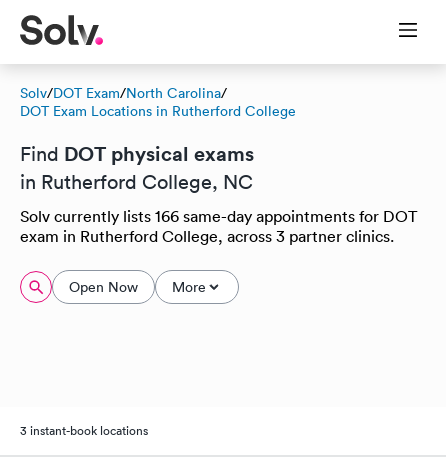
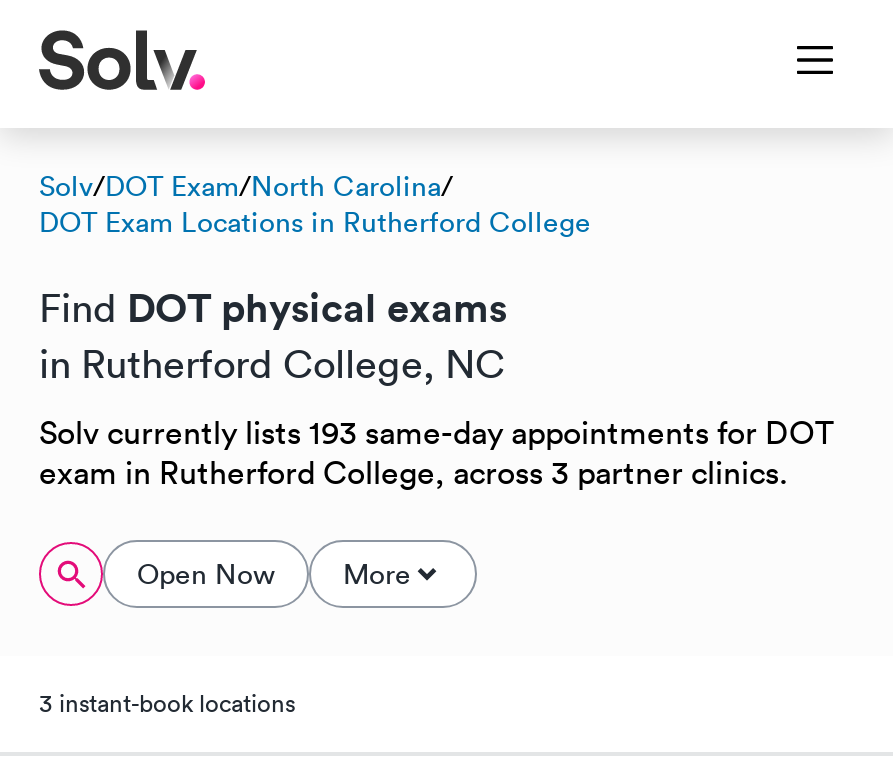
[20,206,417,226] Solv currently lists 166 same-day appointments for DOT -> [39,412,833,452] Solv currently lists 193 same-day appointments for DOT

